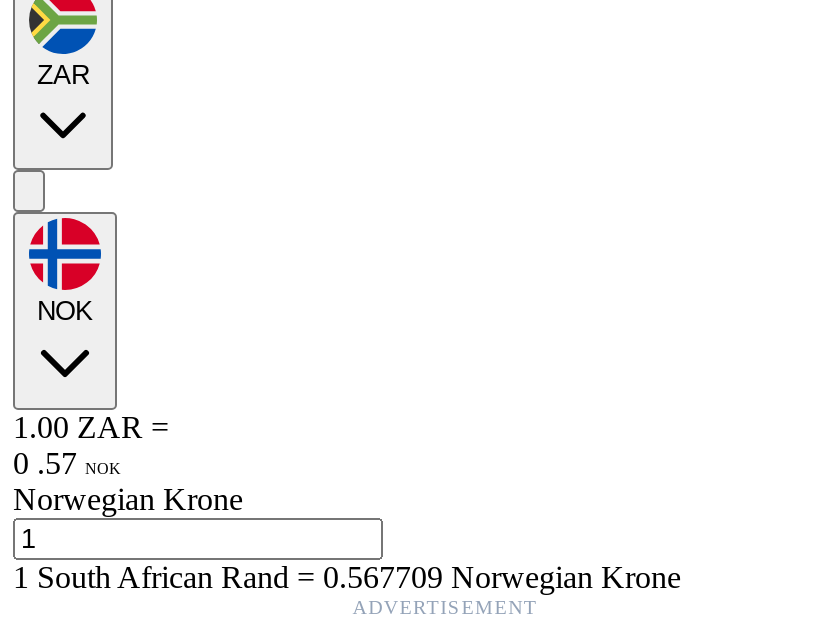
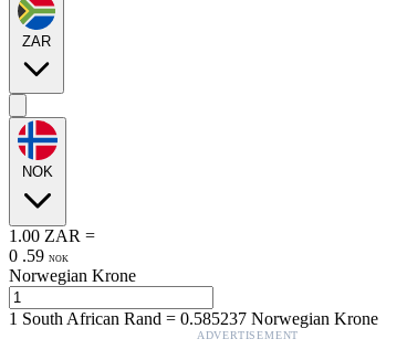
[13,446,121,480] 0 . 57 NOK -> [9,246,69,265] 0 . 59 NOK
[13,560,681,594] 1South African Rand=0.567709 Norwegian Krone -> [9,309,378,328] 1South African Rand=0.585237 Norwegian Krone

